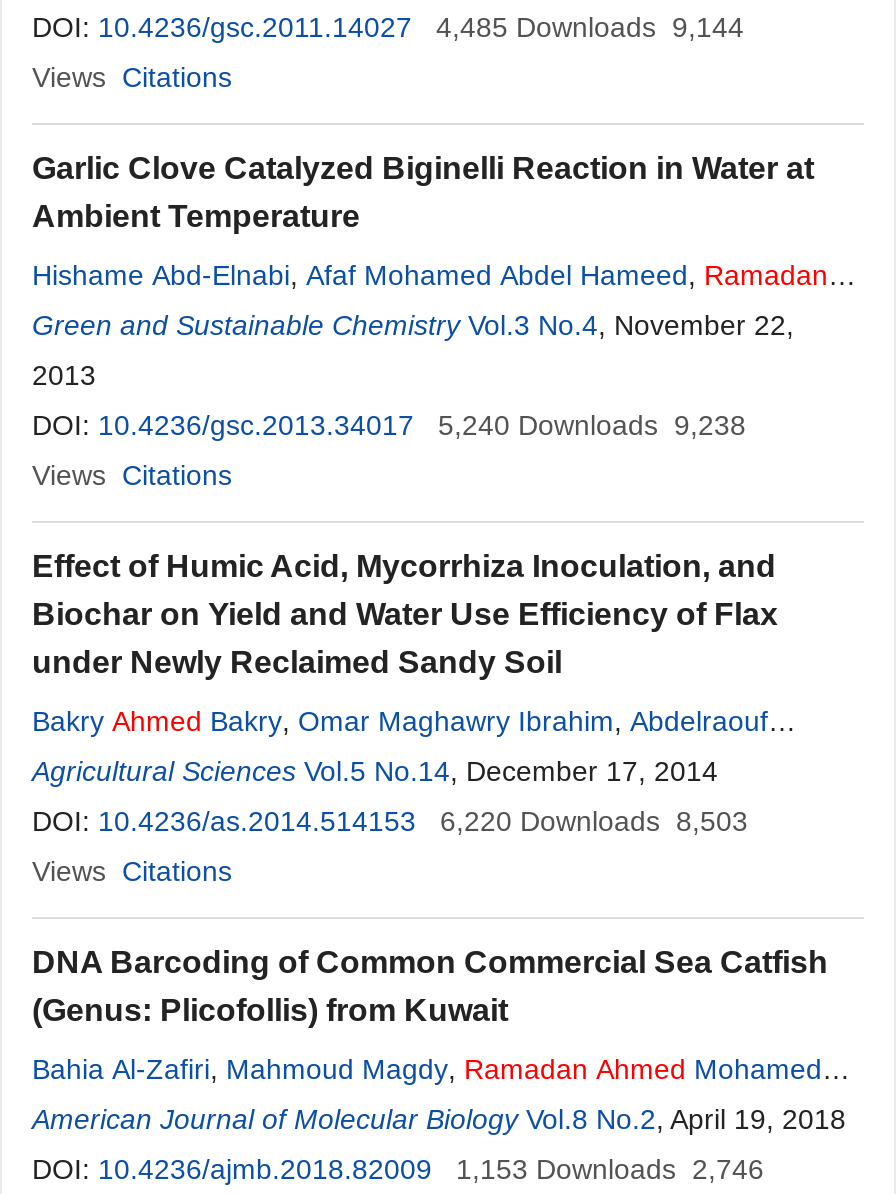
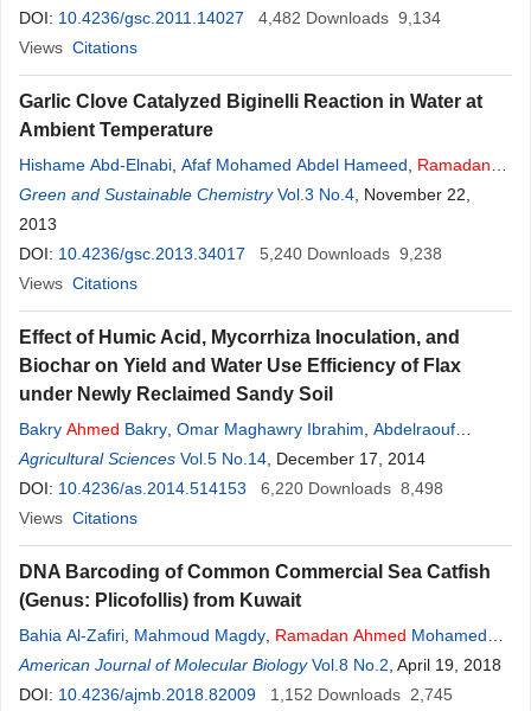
[32,11,744,43] DOI: 10.4236/gsc.2011.14027 4,485 Downloads 9,144 -> [19,8,441,27] DOI: 10.4236/gsc.2011.14027 4,482 Downloads 9,134
[32,805,748,837] DOI: 10.4236/as.2014.514153 6,220 Downloads 8,503 -> [19,479,443,498] DOI: 10.4236/as.2014.514153 6,220 Downloads 8,498
[32,1153,764,1185] DOI: 10.4236/ajmb.2018.82009 1,153 Downloads 2,746 -> [19,685,453,704] DOI: 10.4236/ajmb.2018.82009 1,152 Downloads 2,745

